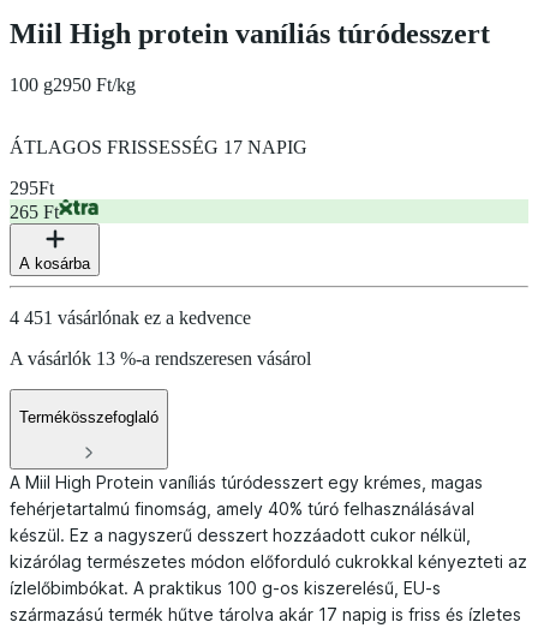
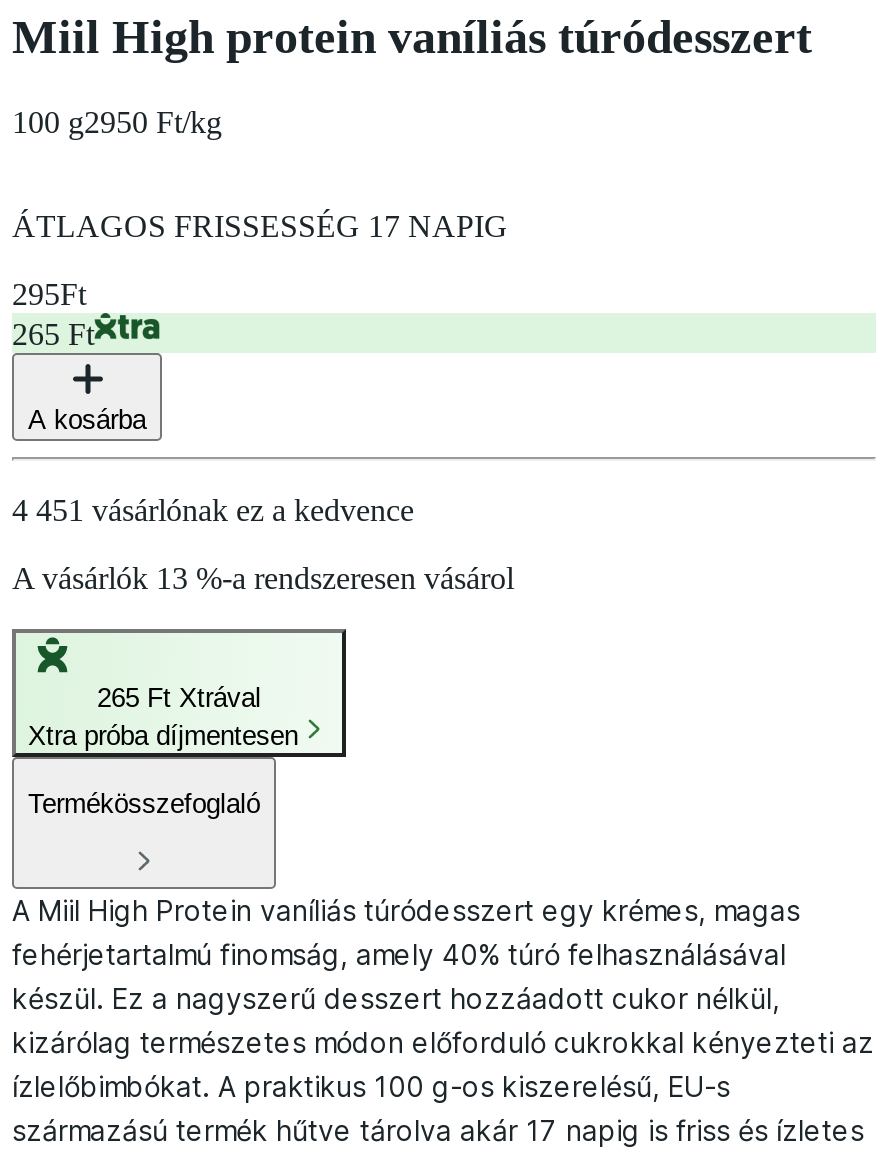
none -> [12,628,348,760] [image] | 265 Ft Xtrával | Xtra próba díjmentesen

